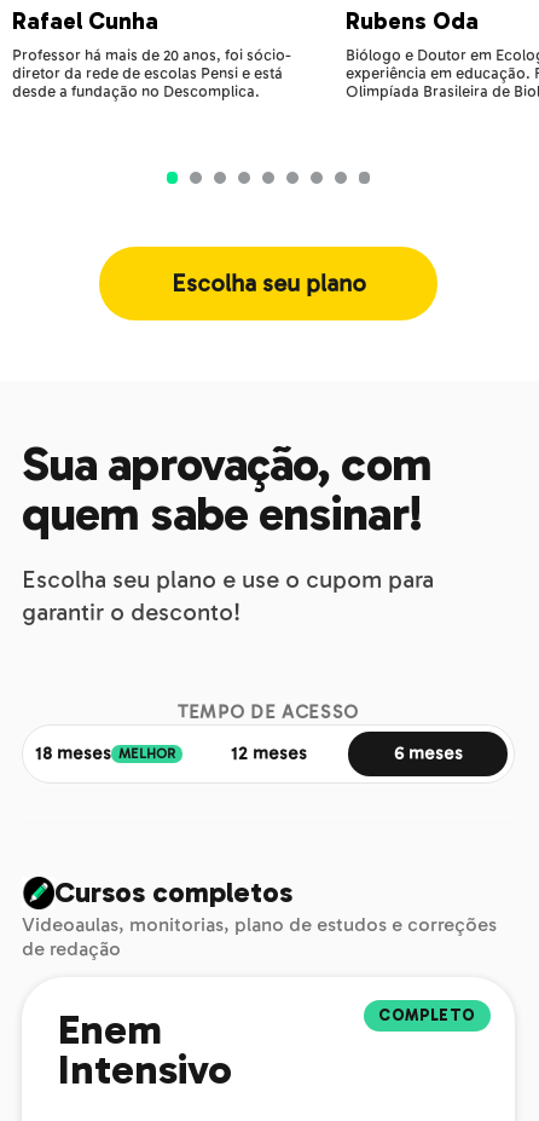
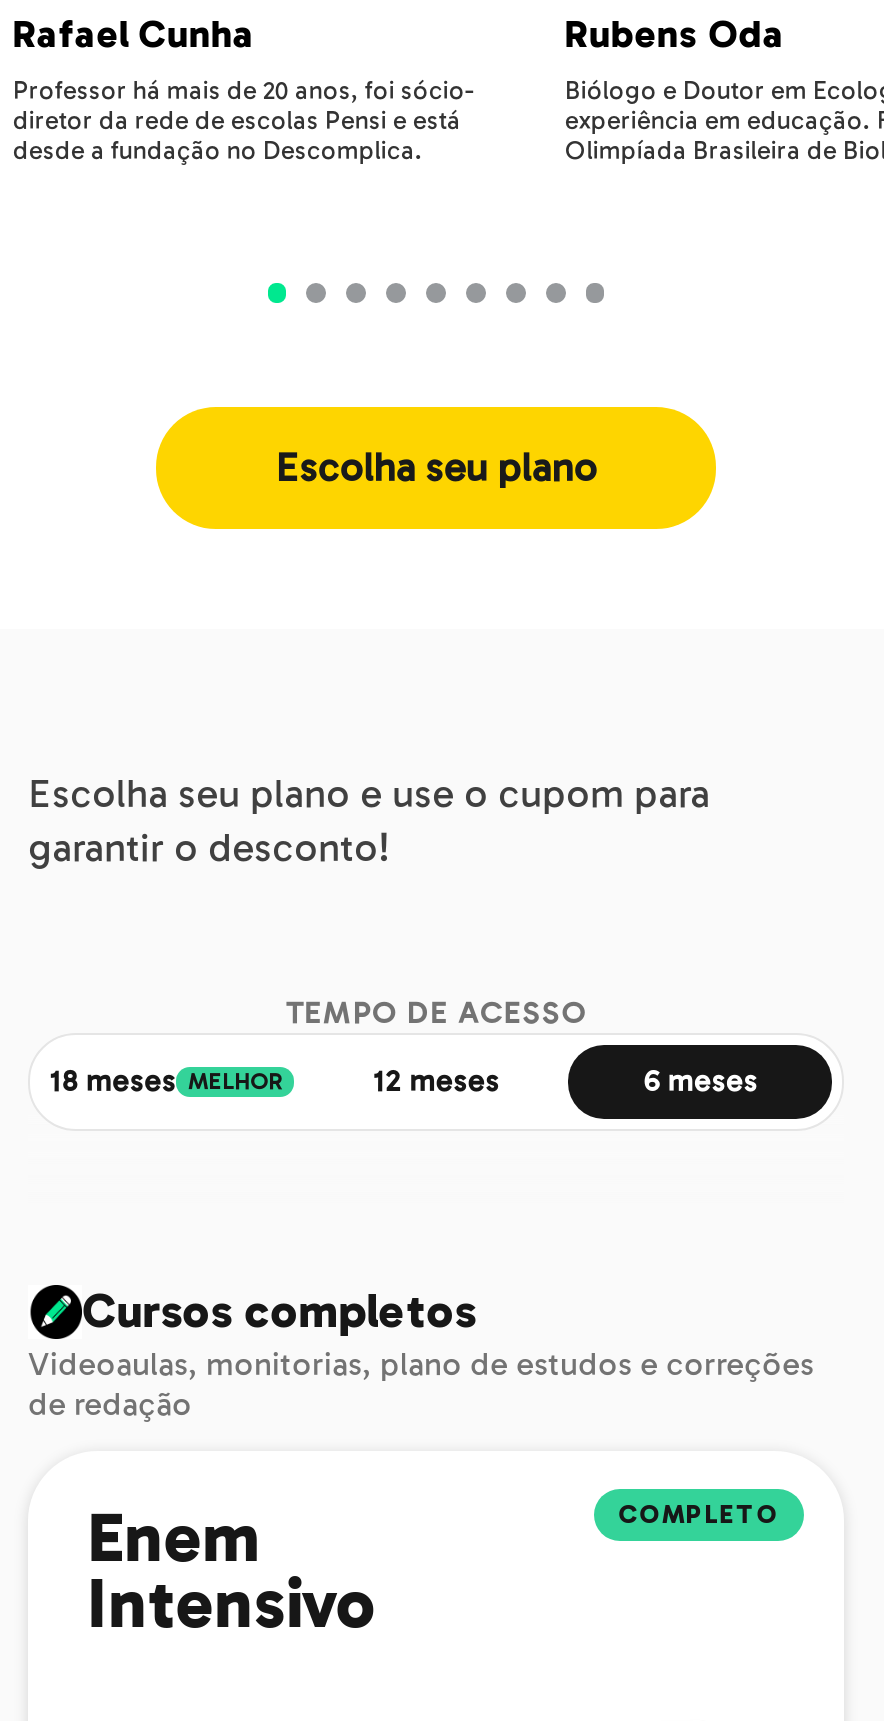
[22,437,431,544] Sua aprovação, com | quem sabe ensinar! -> none

